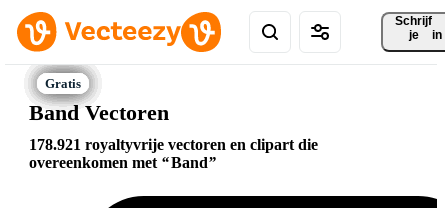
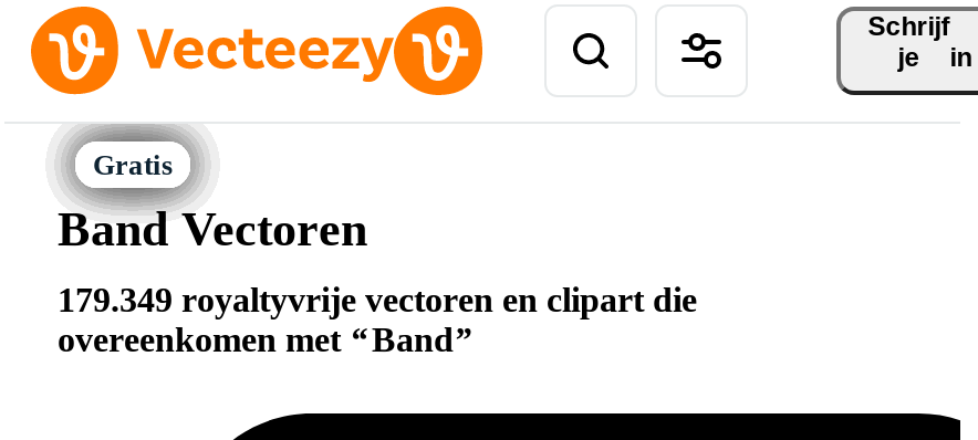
[29,136,318,153] 178.921 royaltyvrije vectoren en clipart die -> [58,282,697,319] 179.349 royaltyvrije vectoren en clipart die

